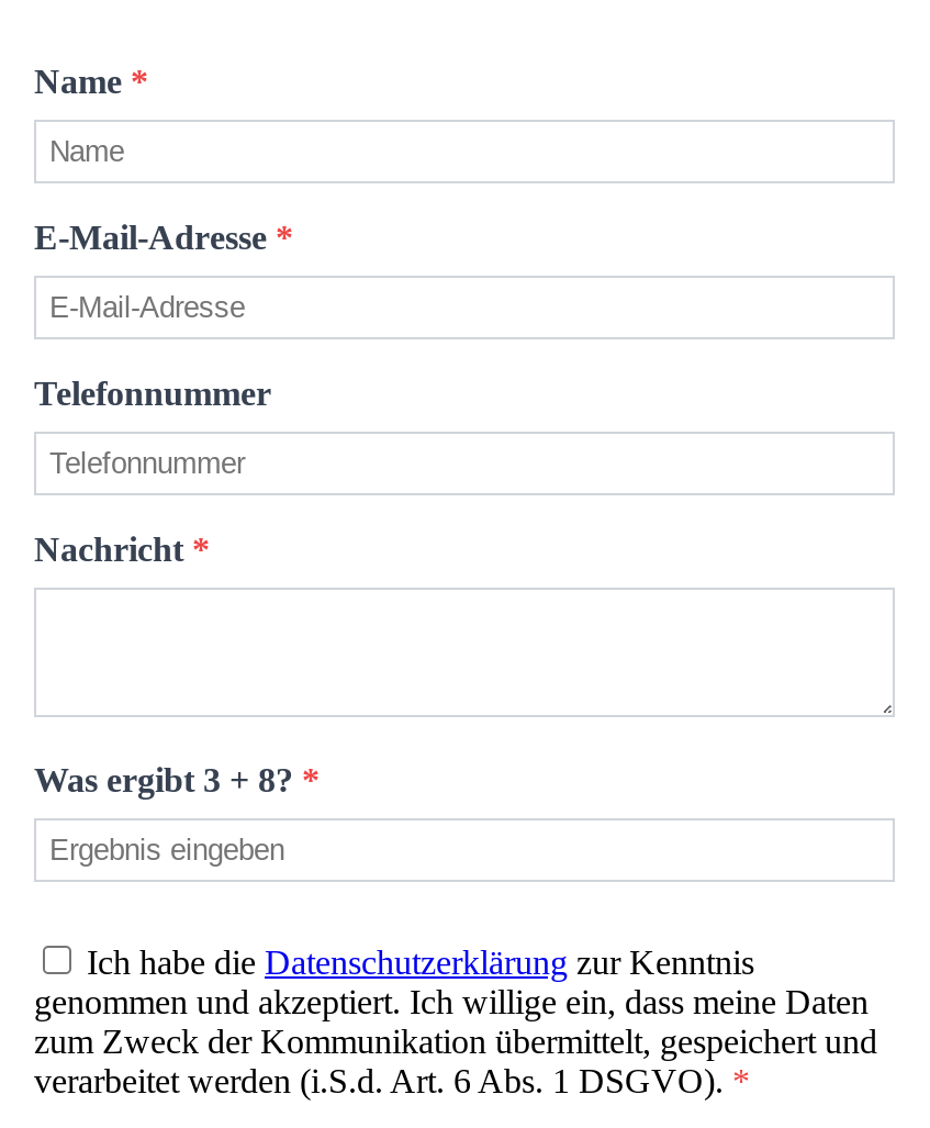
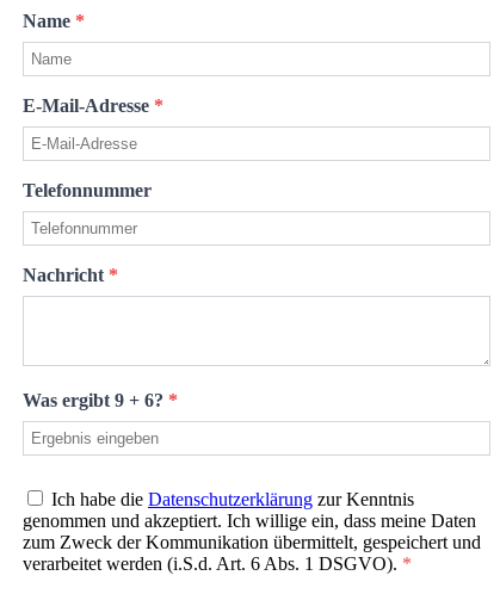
[34,762,320,799] Was ergibt 3 + 8? * -> [23,390,178,411] Was ergibt 9 + 6? *

